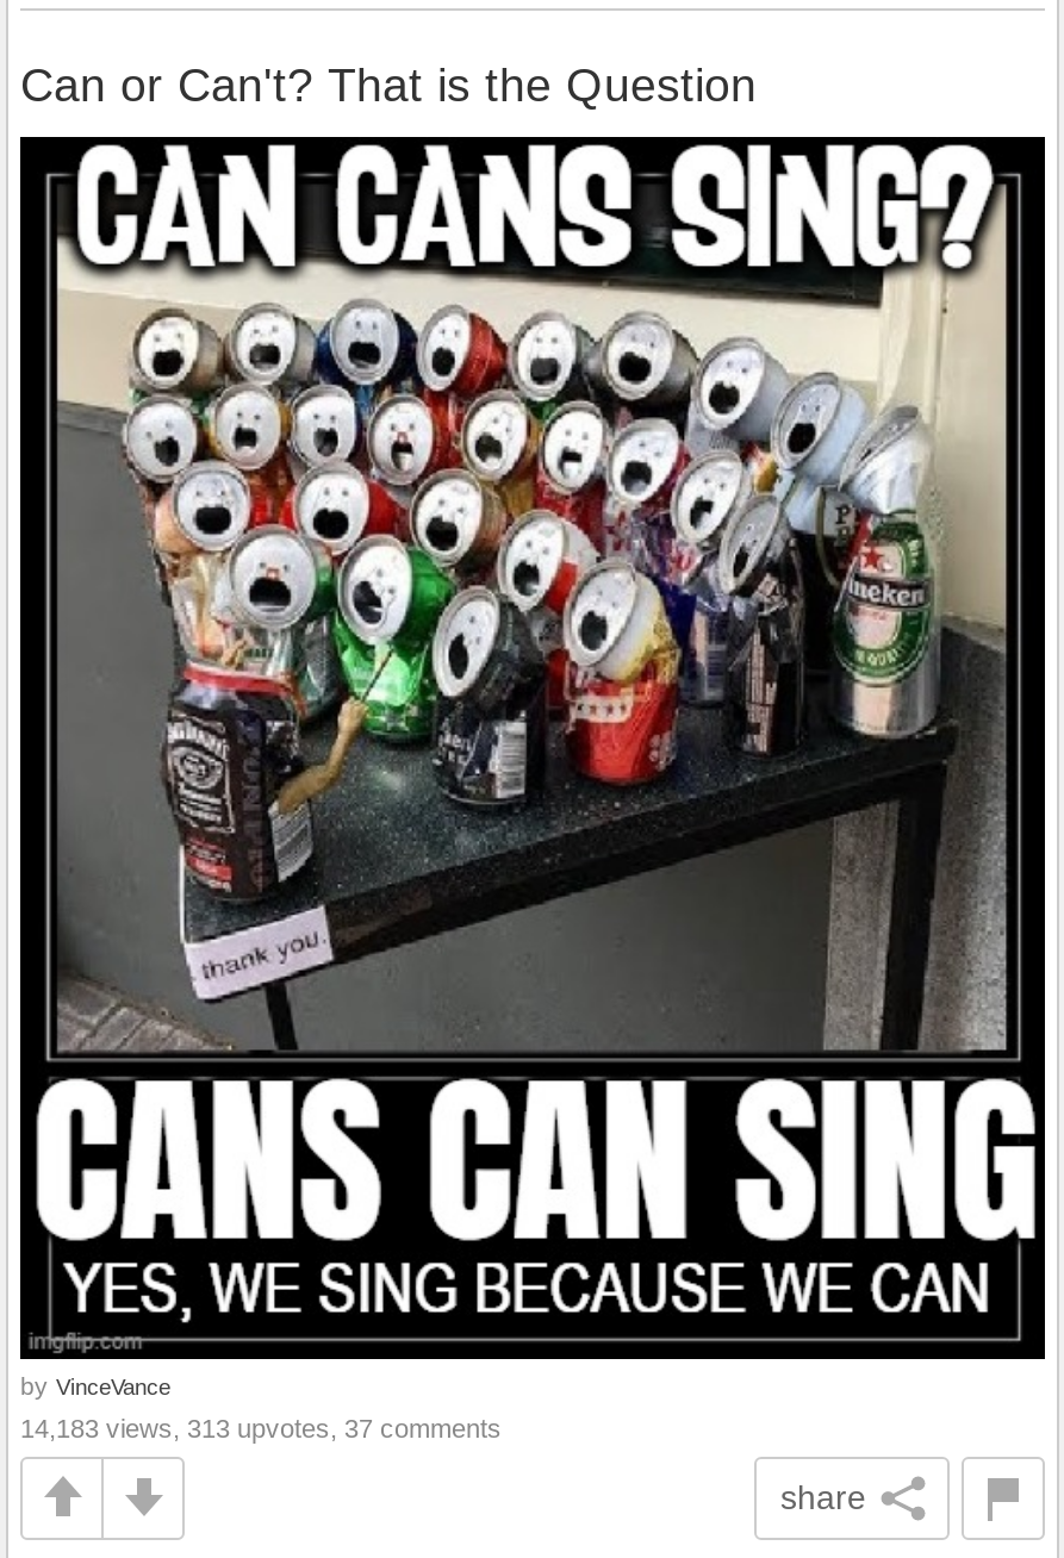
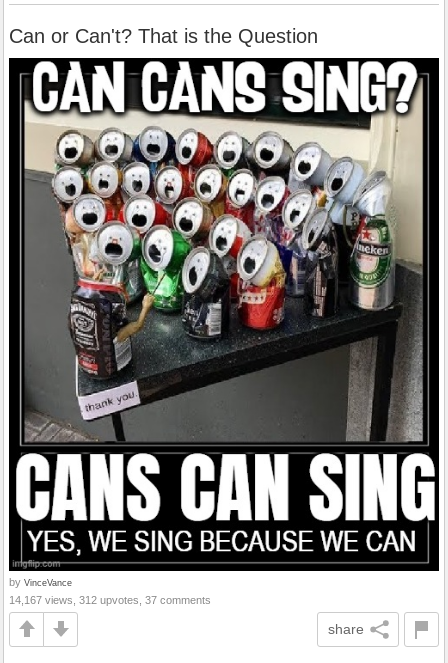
[20,1414,502,1442] 14,183 views, 313 upvotes, 37 comments -> [9,594,211,606] 14,167 views, 312 upvotes, 37 comments

